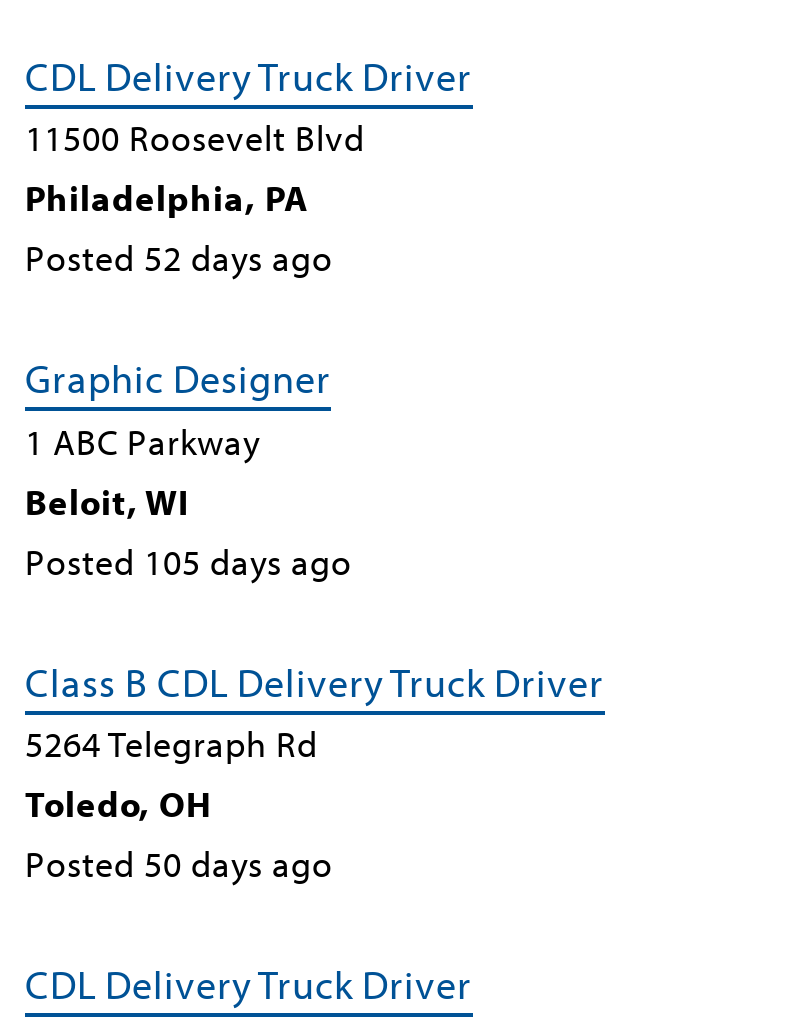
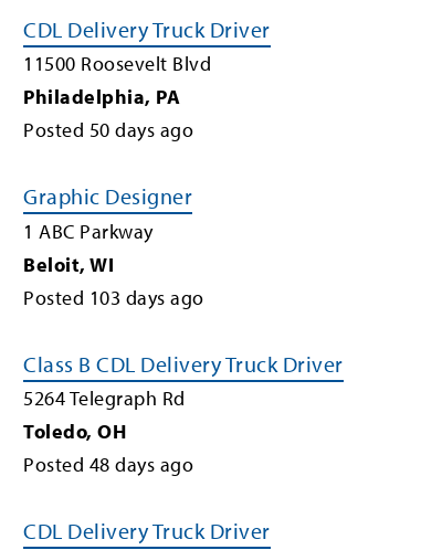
[25,235,333,281] Posted 52 days ago -> none
[25,538,352,584] Posted 105 days ago -> [23,284,204,310] Posted 103 days ago
none -> [23,452,193,477] Posted 48 days ago
moved [25,841,333,887] -> [23,117,193,142]: Posted 50 days ago

